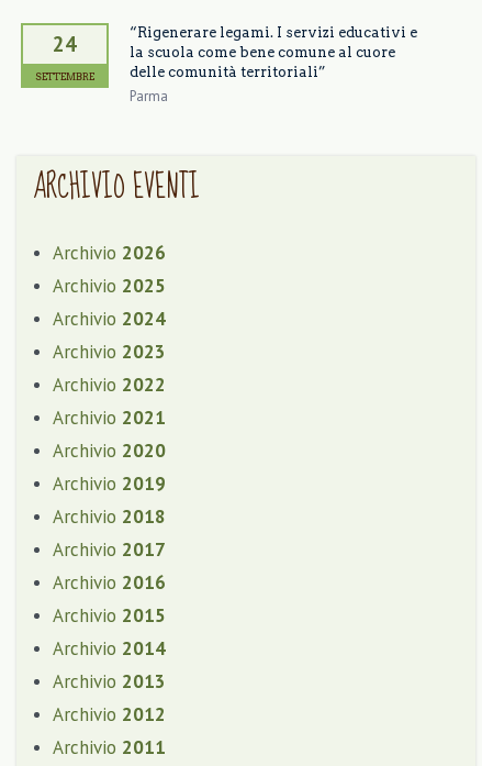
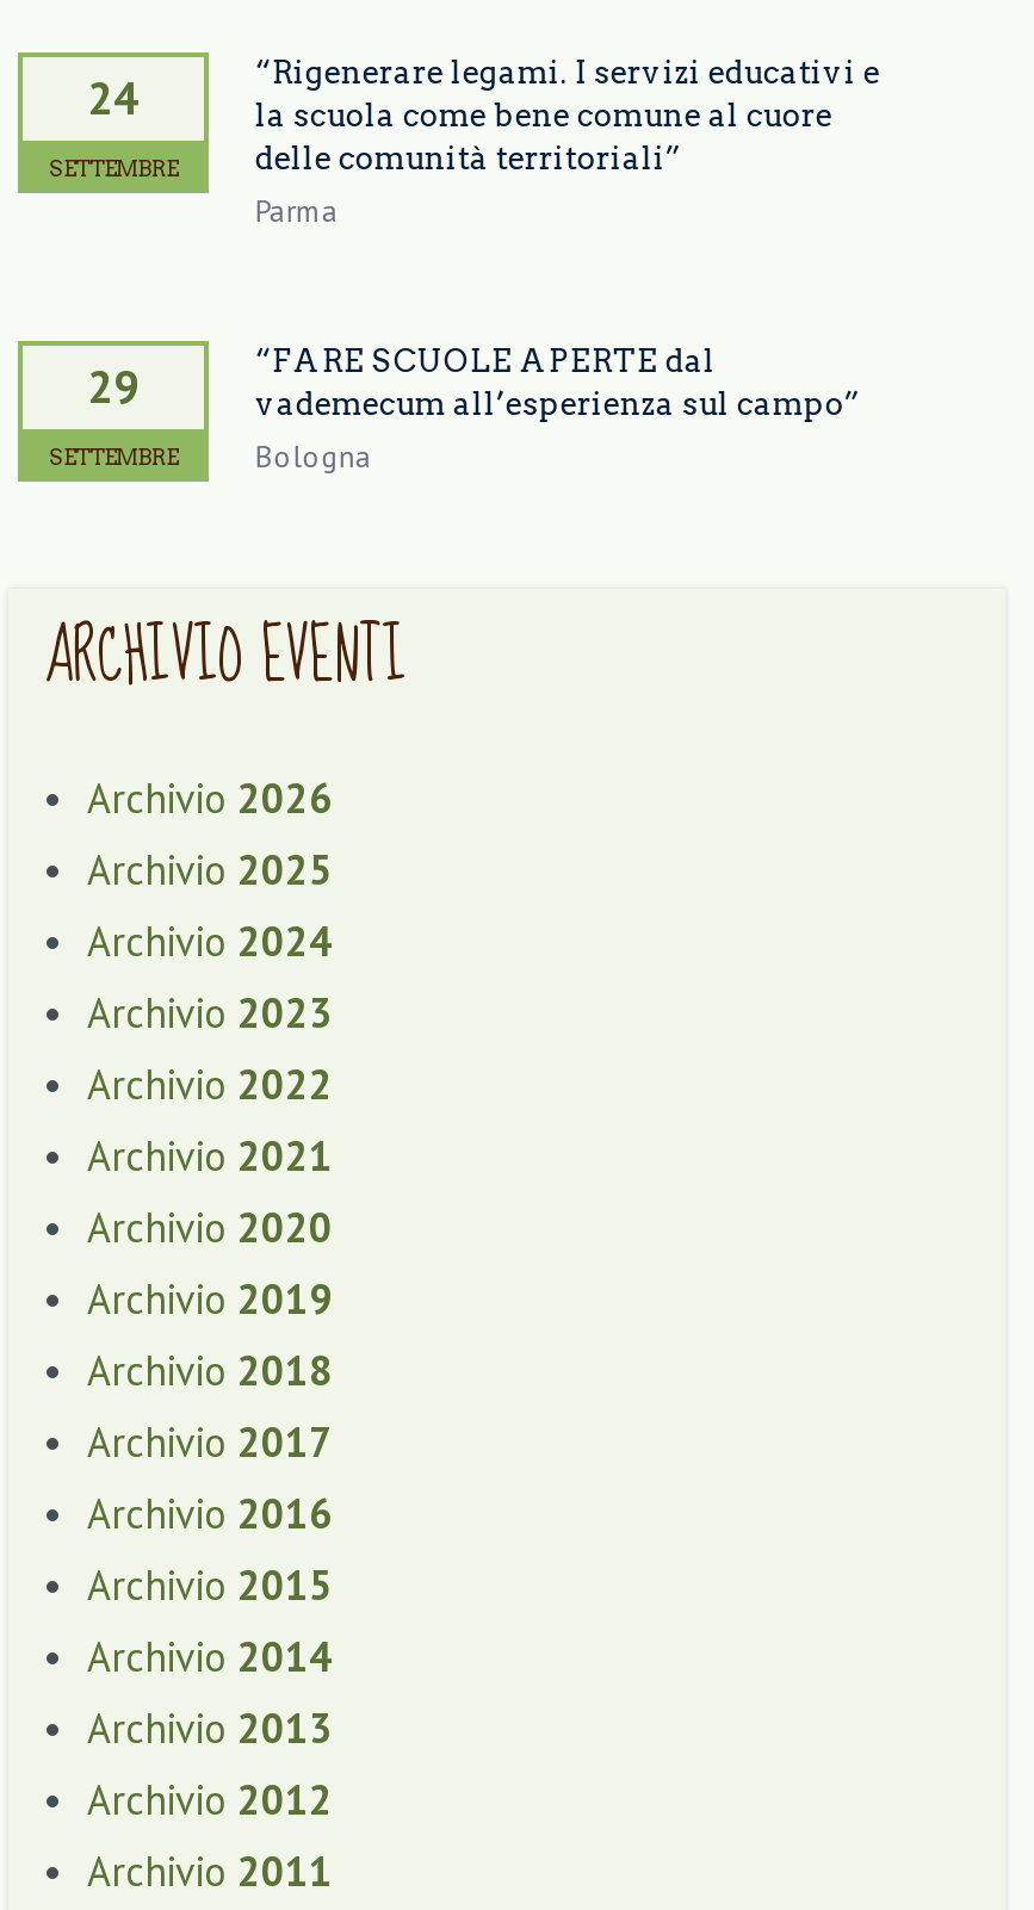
none -> [49,356,178,469] 29 | SETTEMBRE
none -> [255,342,861,476] “FARE SCUOLE APERTE dal | vademecum all’esperienza sul campo” | Bologna

